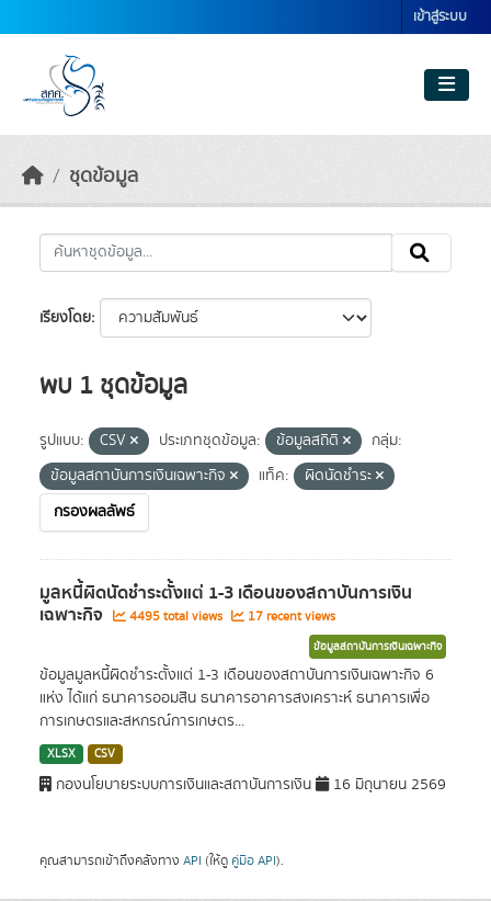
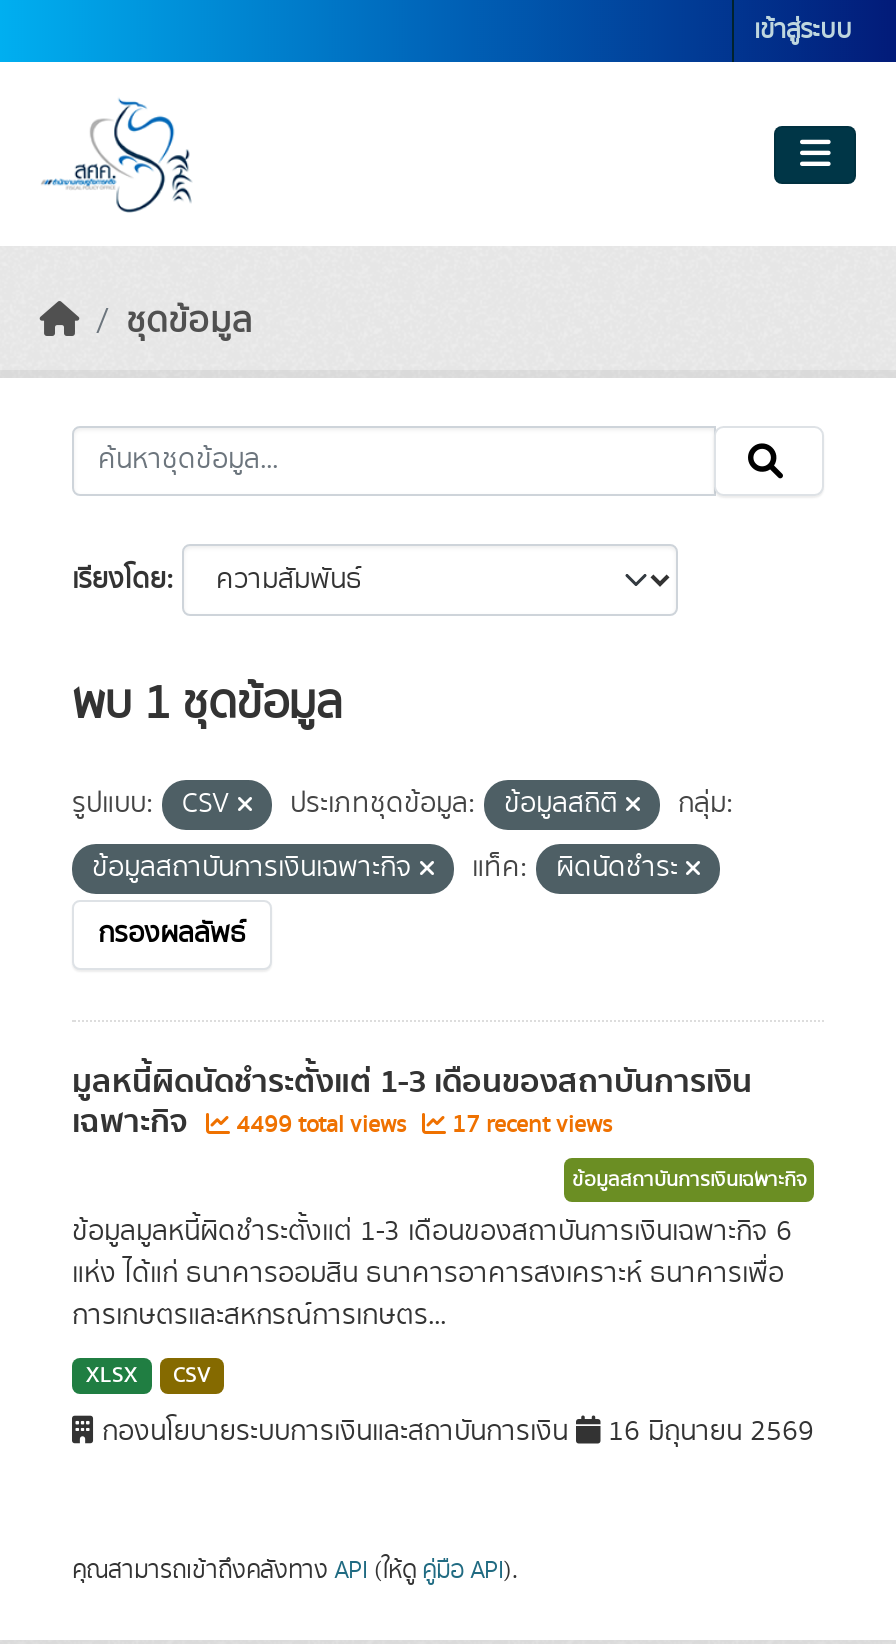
[39,601,335,629] เฉพาะกิจ 4495 total views 17 recent views -> [72,1096,612,1148] เฉพาะกิจ 4499 total views 17 recent views

